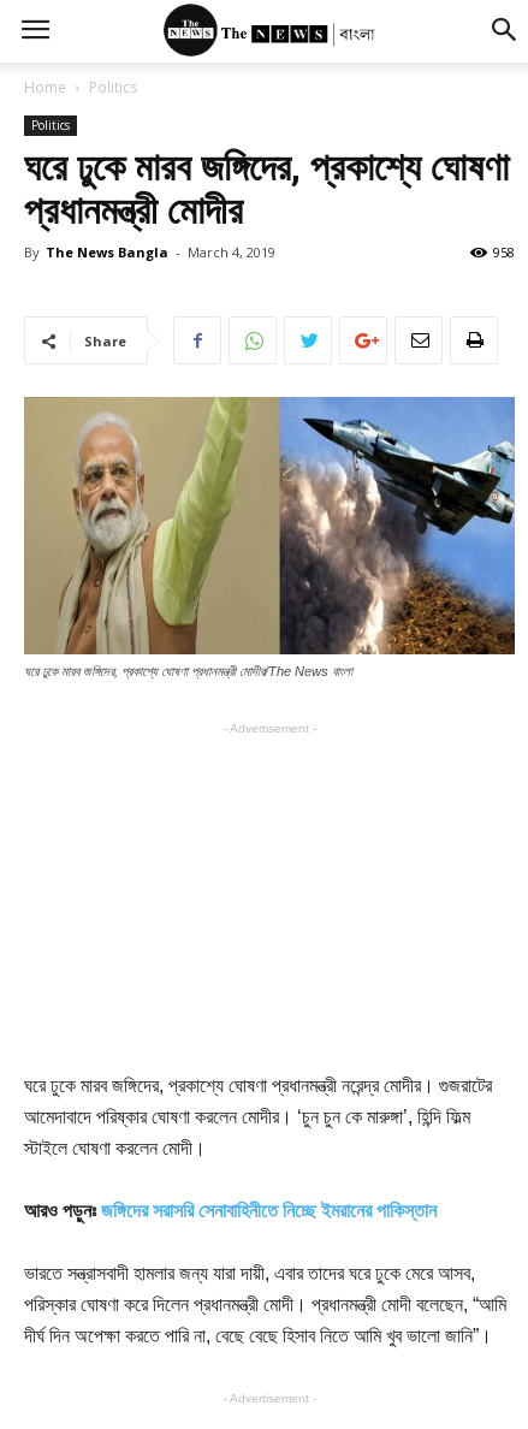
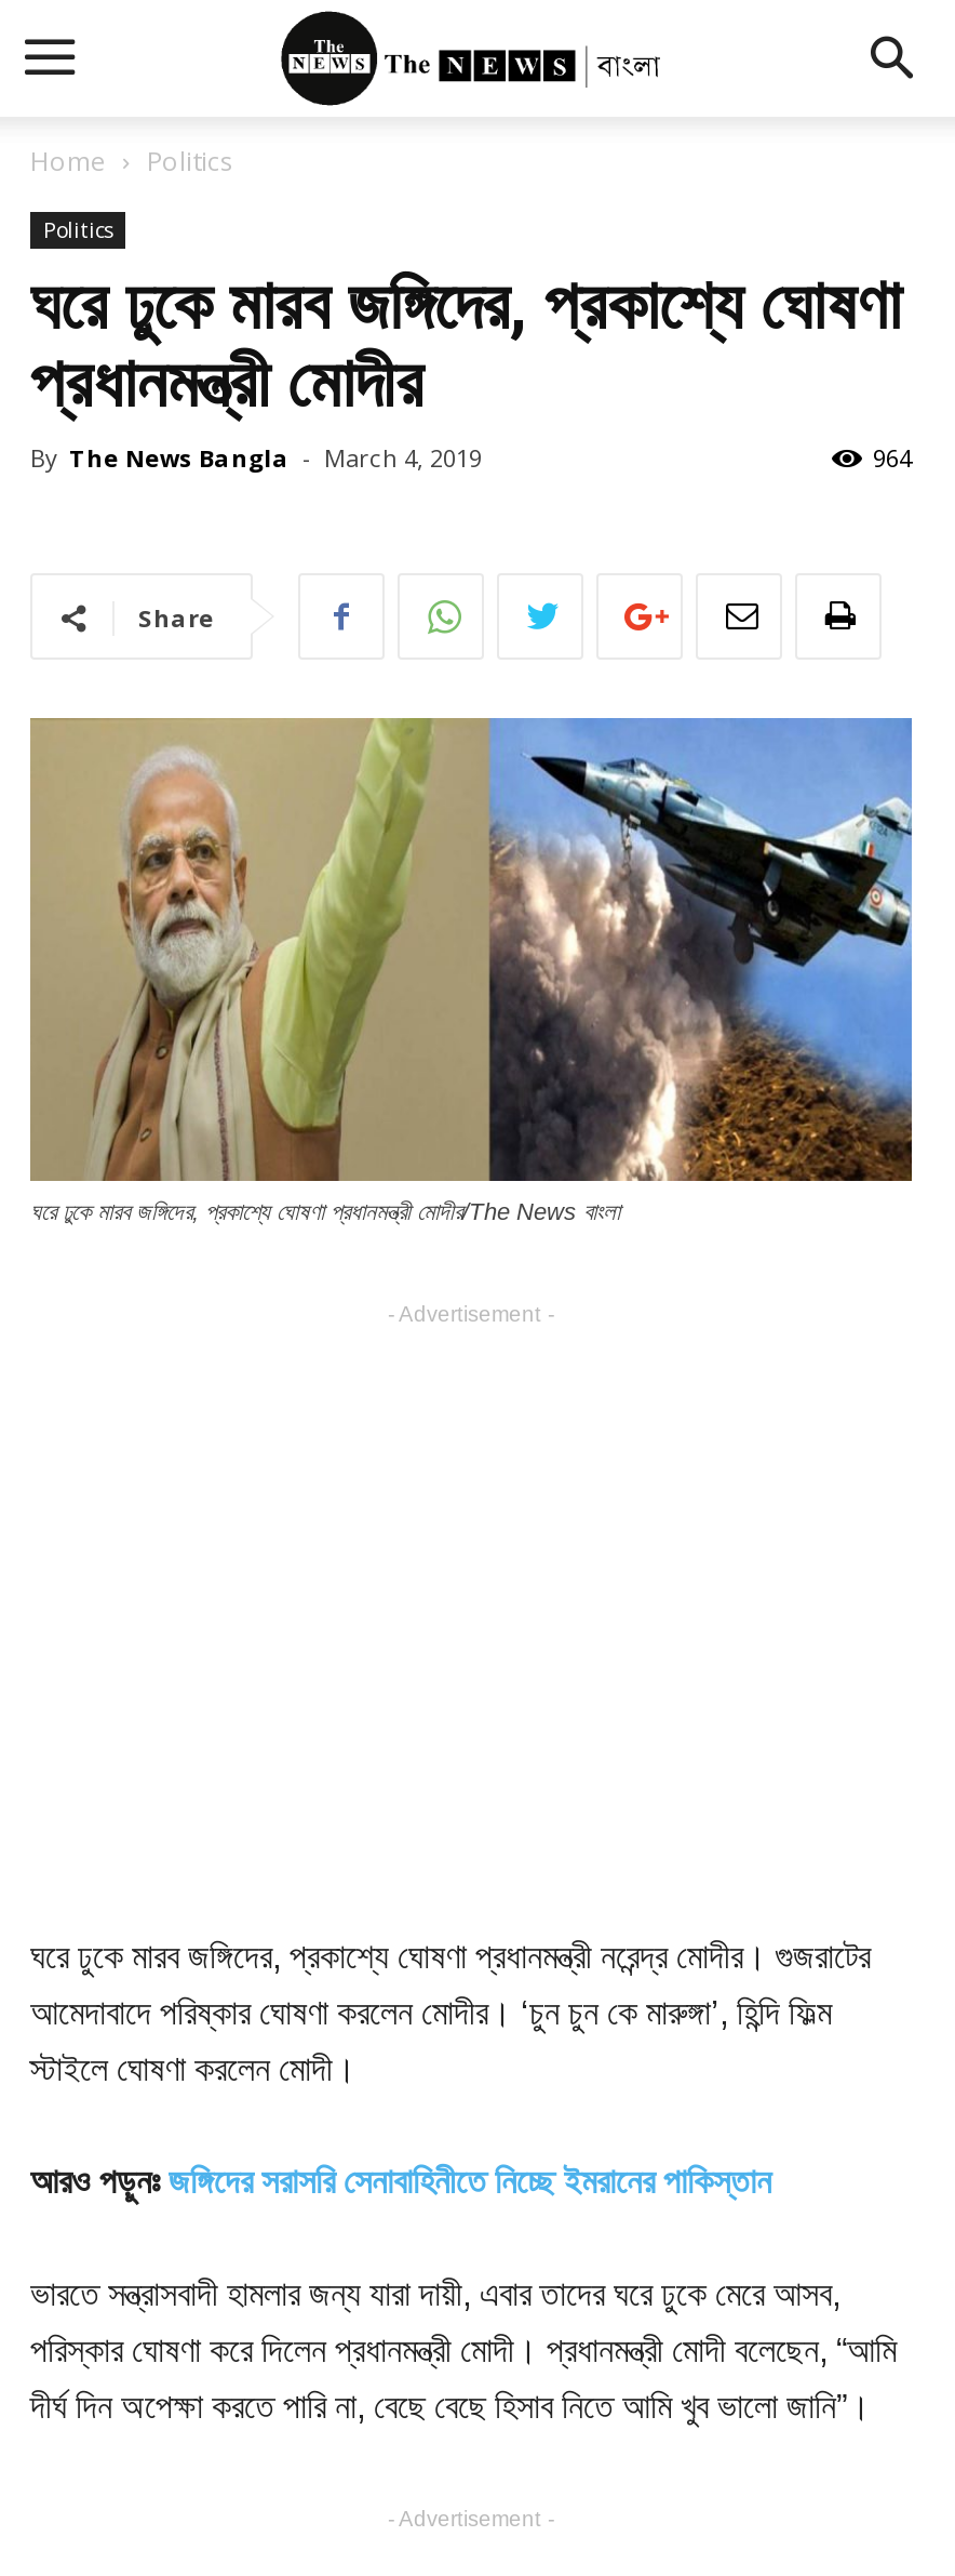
[493,243,515,261] 958 -> [873,441,912,474] 964

